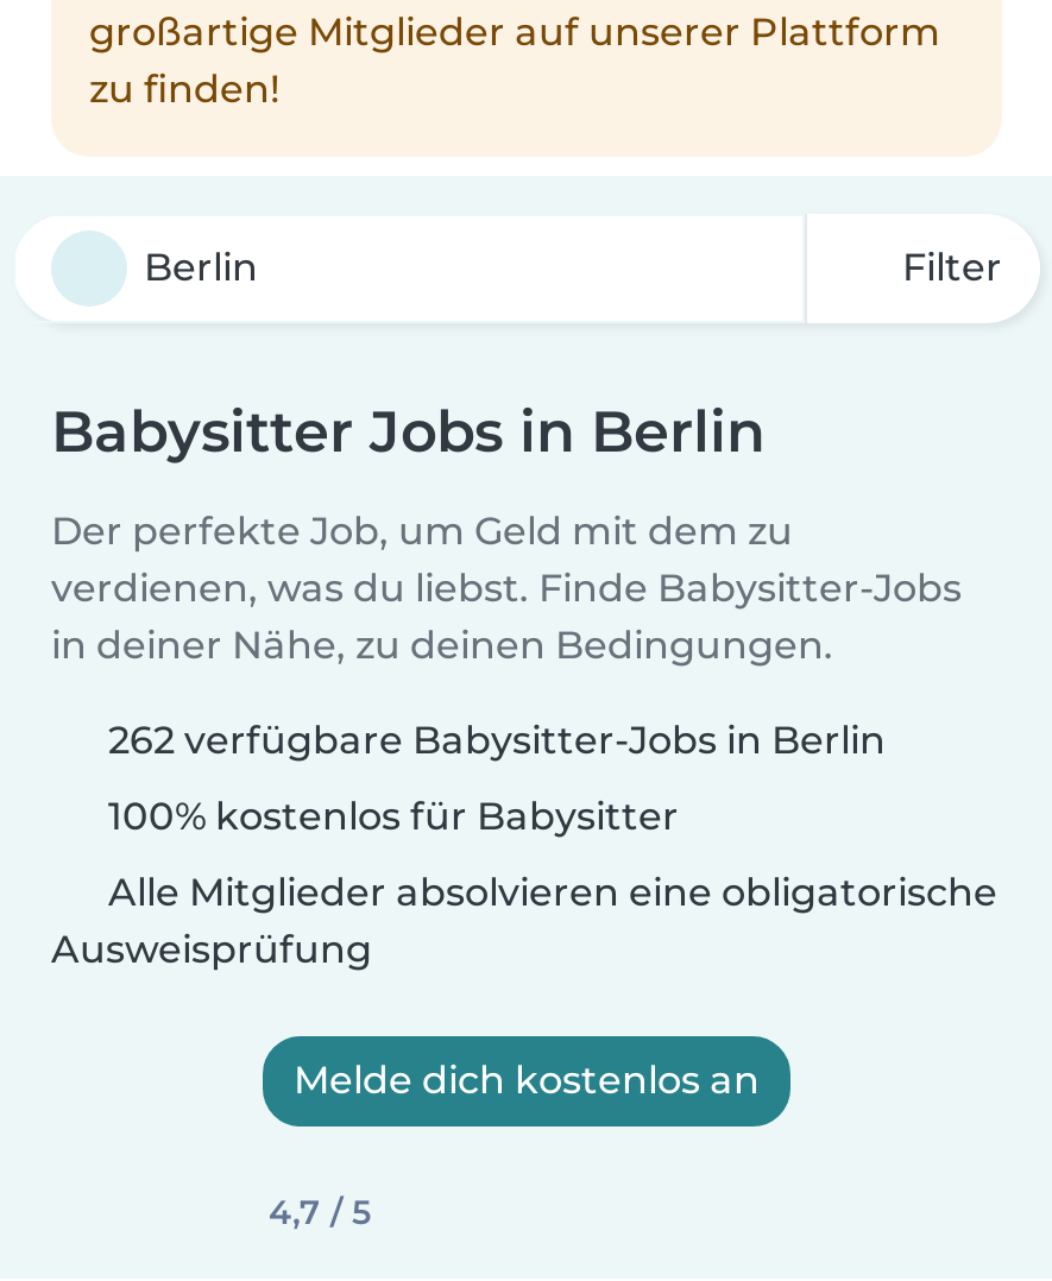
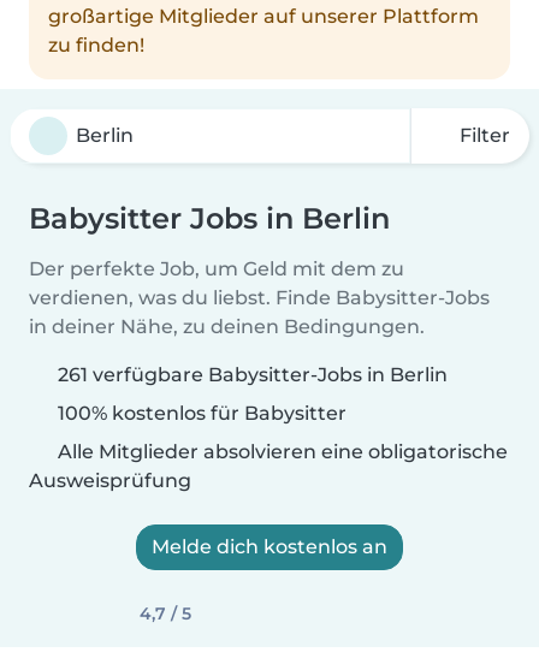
[108,718,886,763] 262 verfügbare Babysitter-Jobs in Berlin -> [58,363,448,386] 261 verfügbare Babysitter-Jobs in Berlin

